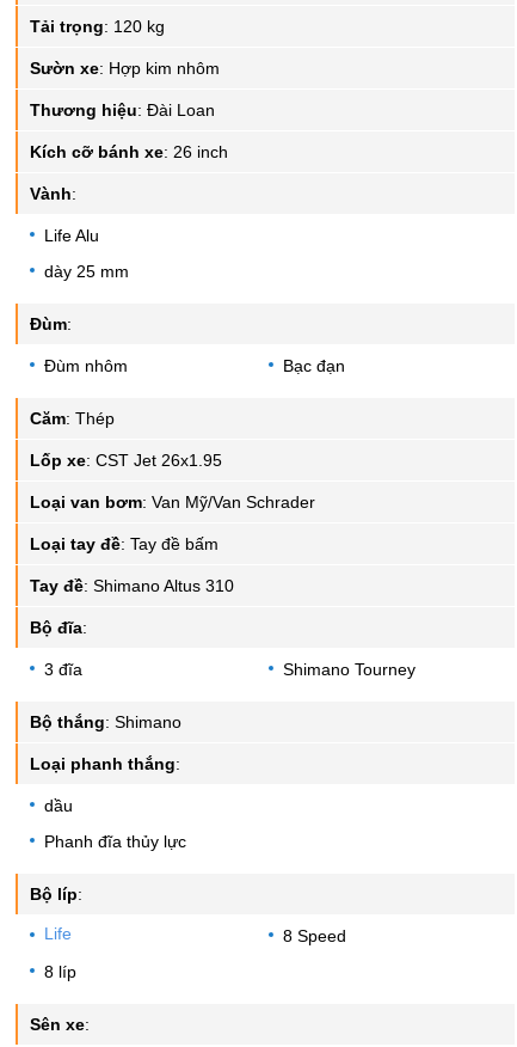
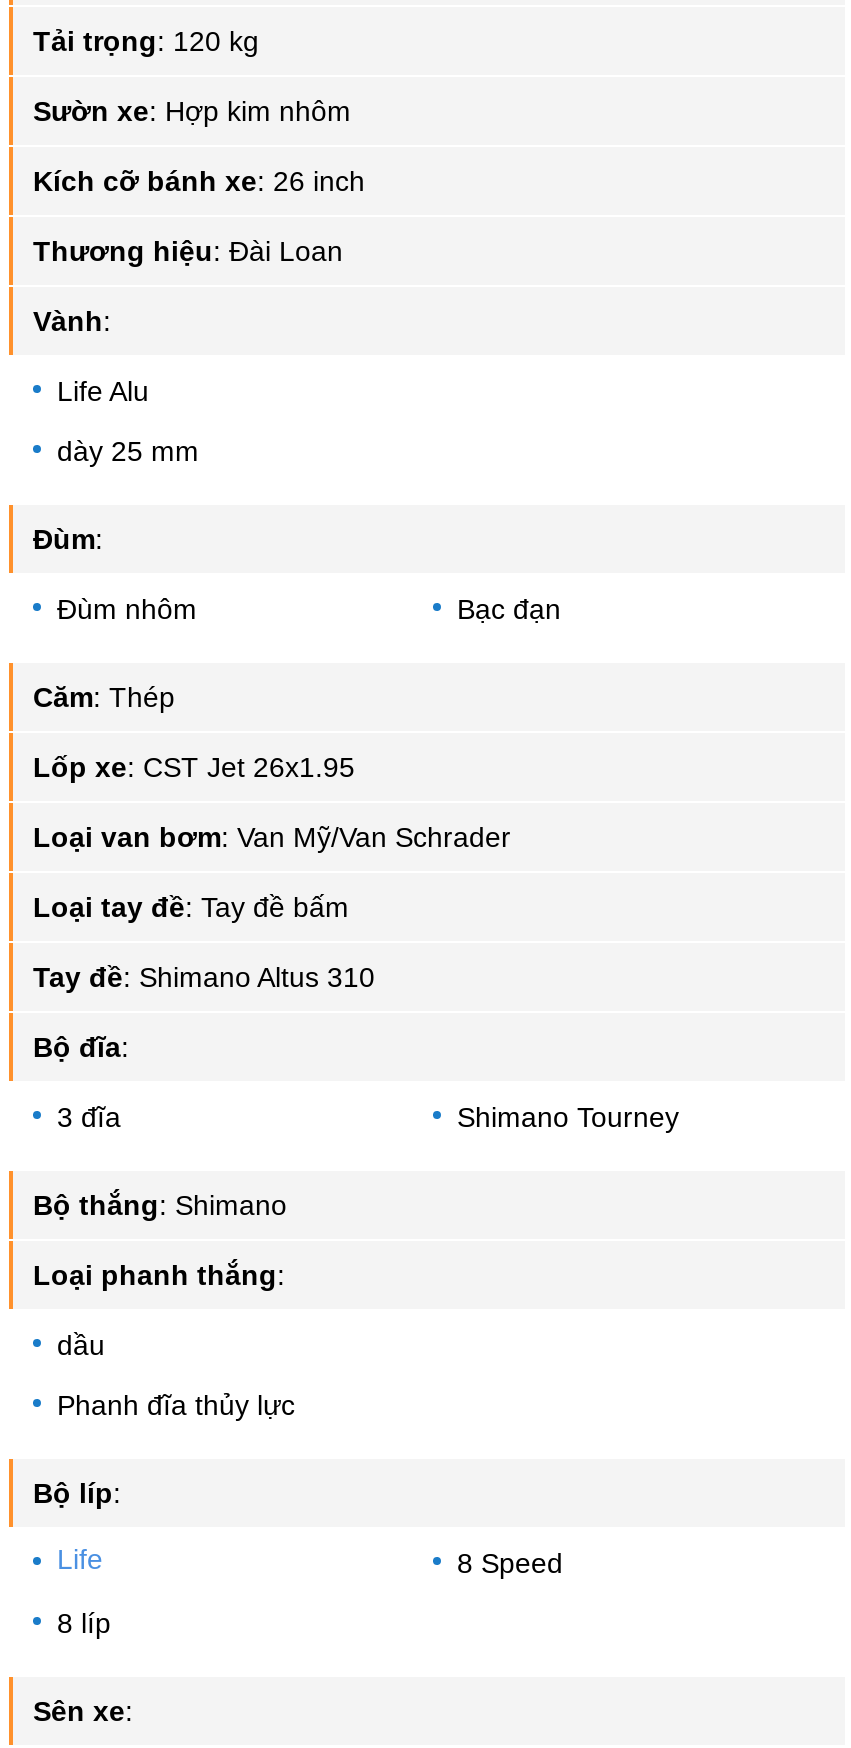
moved [30,100,215,119] -> [33,235,343,267]: Thương hiệu: Đài Loan
moved [30,142,228,161] -> [33,165,365,197]: Kích cỡ bánh xe: 26 inch

